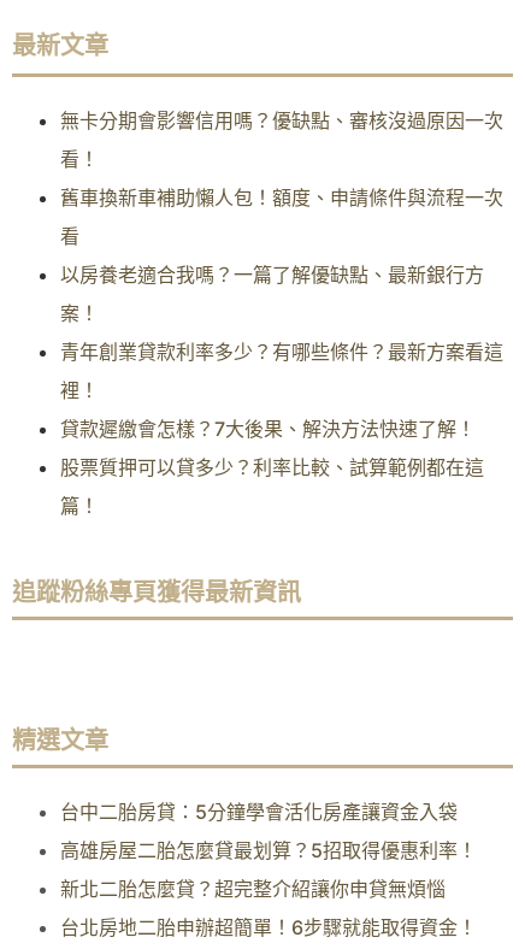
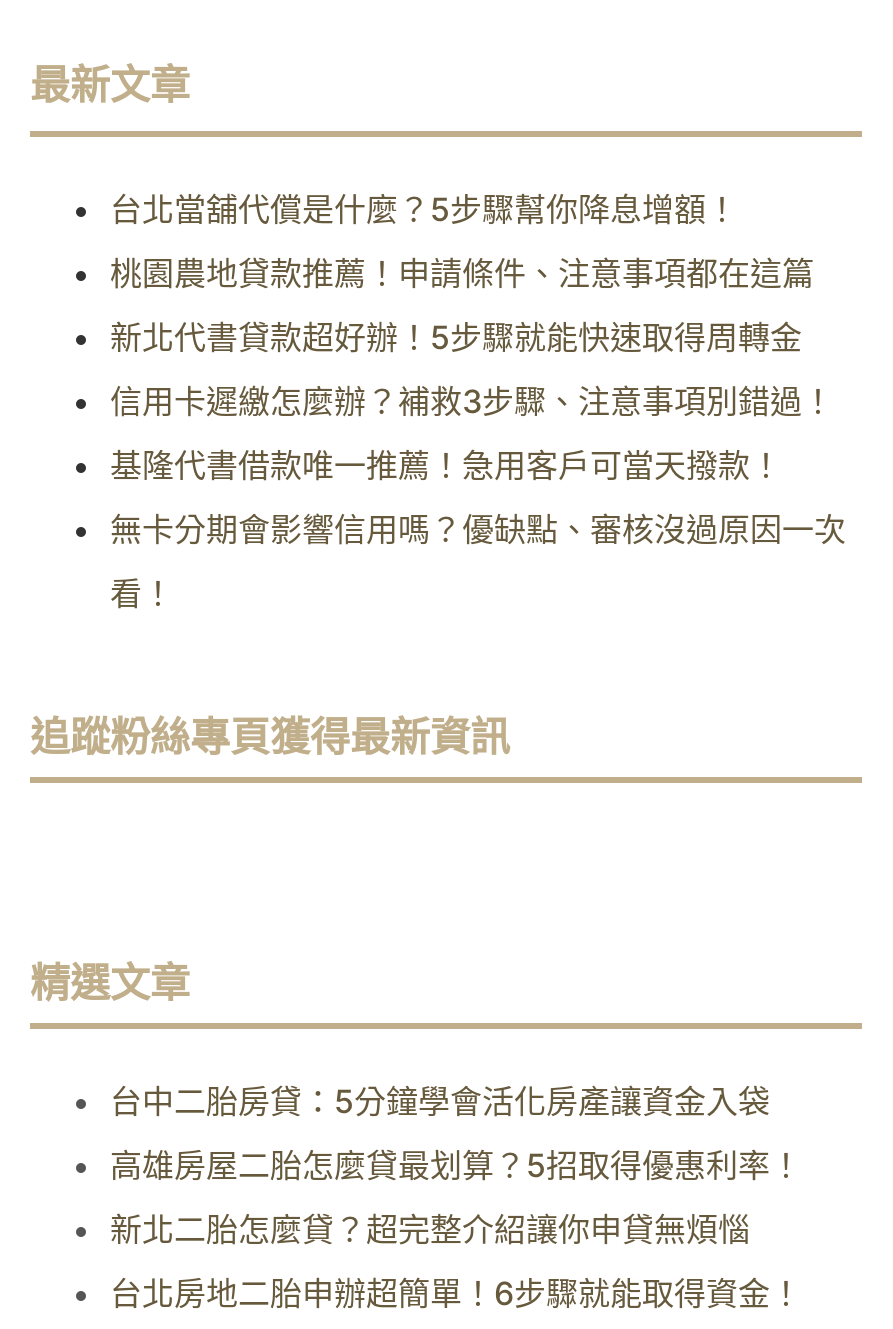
none -> [110,189,834,485] 台北當舖代償是什麼？5步驟幫你降息增額！ | 桃園農地貸款推薦！申請條件、注意事項都在這篇 | 新北代書貸款超好辦！5步驟就能快速取得周轉金 | 信用卡遲繳怎麼辦？補救3步驟、注意事項別錯過！ | 基隆代書借款唯一推薦！急用客戶可當天撥款！
moved [60,109,503,171] -> [110,509,846,613]: 無卡分期會影響信用嗎？優缺點、審核沒過原因一次 | 看！
[60,186,503,518] 舊車換新車補助懶人包！額度、申請條件與流程一次 | 看 | 以房養老適合我嗎？一篇了解優缺點、最新銀行方 | 案！ | 青年創業貸款利率多少？有哪些條件？最新方案看這 | 裡！ | 貸款遲繳會怎樣？7大後果、解決方法快速了解！ | 股票質押可以貸多少？利率比較、試算範例都在這 | 篇！ -> none

